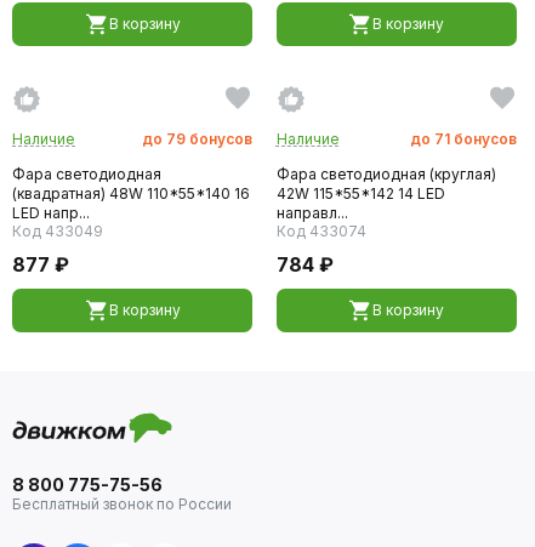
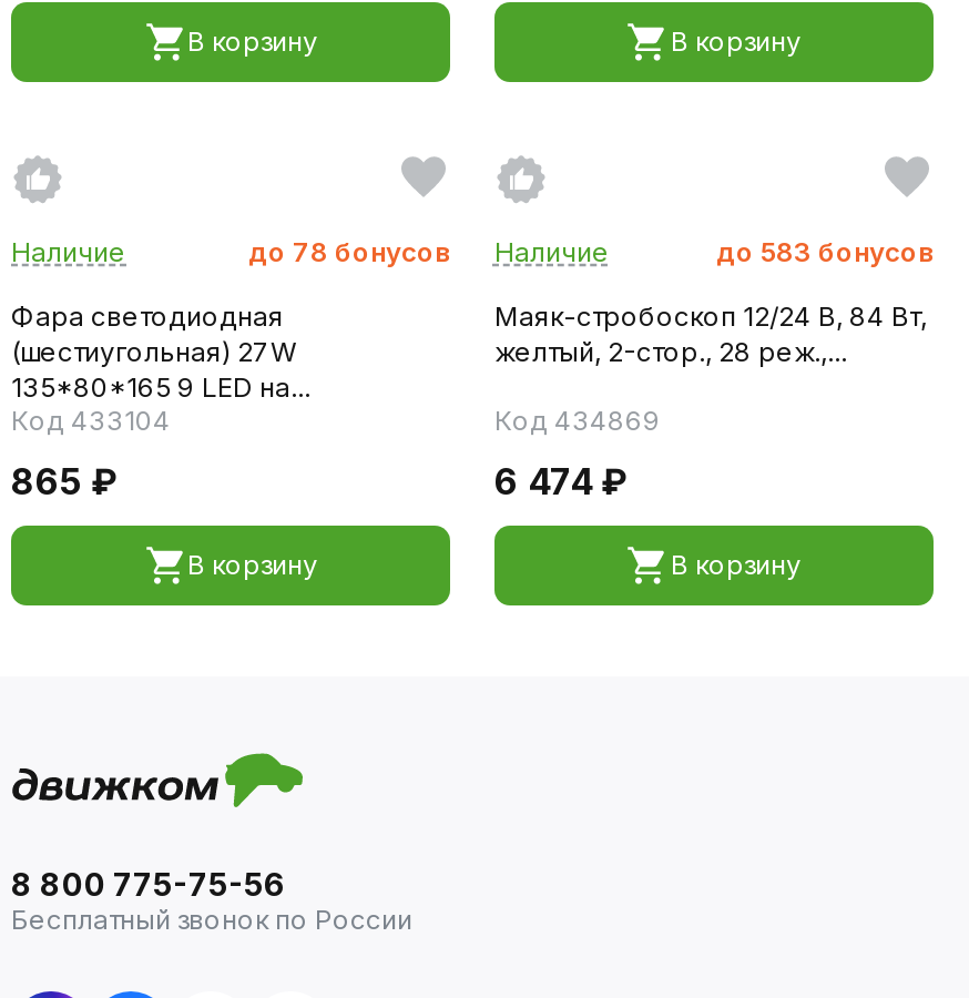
[142,130,340,149] до 79 бонусов Наличие -> [248,236,610,269] до 78 бонусов Наличие
[277,130,517,277] до 71 бонусов | Фара светодиодная (круглая) | 42W 115*55*142 14 LED | направл... | Код 433074 | 784 ₽ -> [494,236,934,505] до 583 бонусов | Маяк-стробоскоп 12/24 В, 84 Вт, | желтый, 2-стор., 28 реж.,... | Код 434869 | 6 474 ₽
[12,185,250,241] (квадратная) 48W 110*55*140 16 | LED напр... | Код 433049 -> [11,336,310,438] (шестиугольная) 27W | 135*80*165 9 LED на... | Код 433104
[12,253,69,277] 877 ₽ -> [11,460,118,505] 865 ₽

